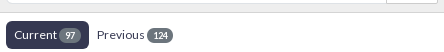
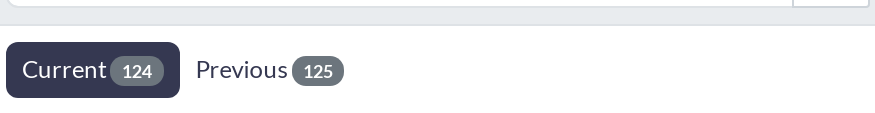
[65,30,75,41] 97 -> [122,60,152,82] 124
[152,30,167,41] 124 -> [303,60,333,82] 125

